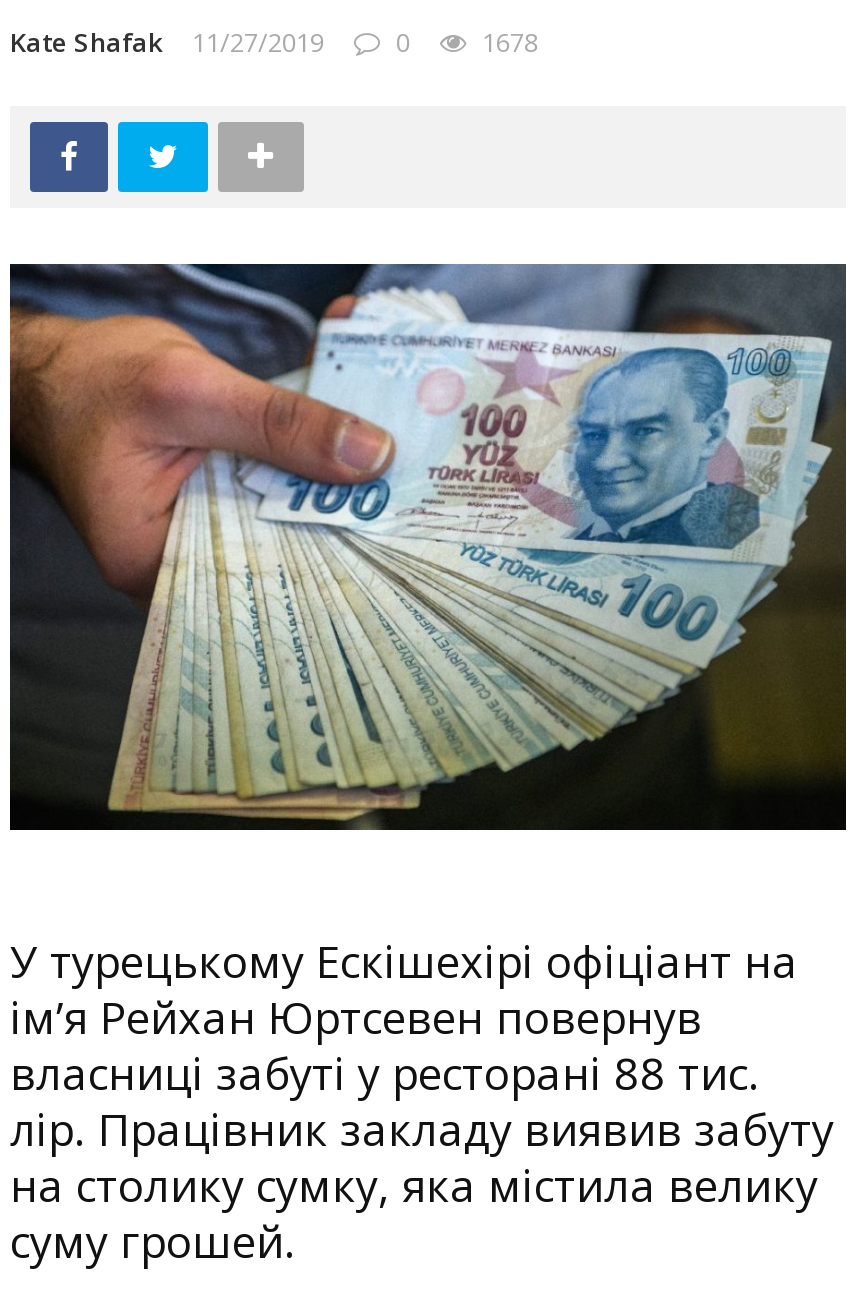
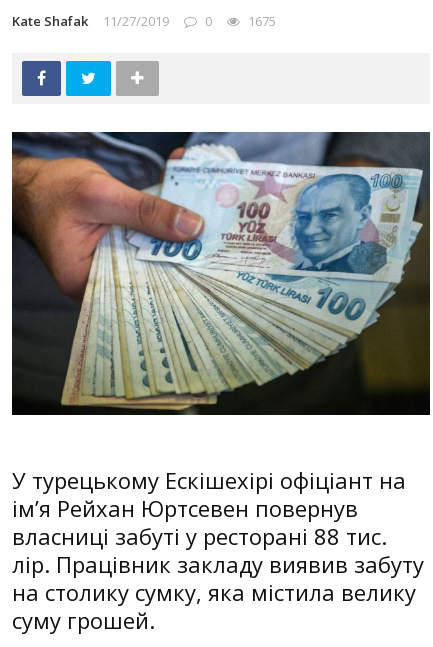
[10,24,538,60] Kate Shafak 11/27/2019 0 1678 -> [12,12,276,30] Kate Shafak 11/27/2019 0 1675

